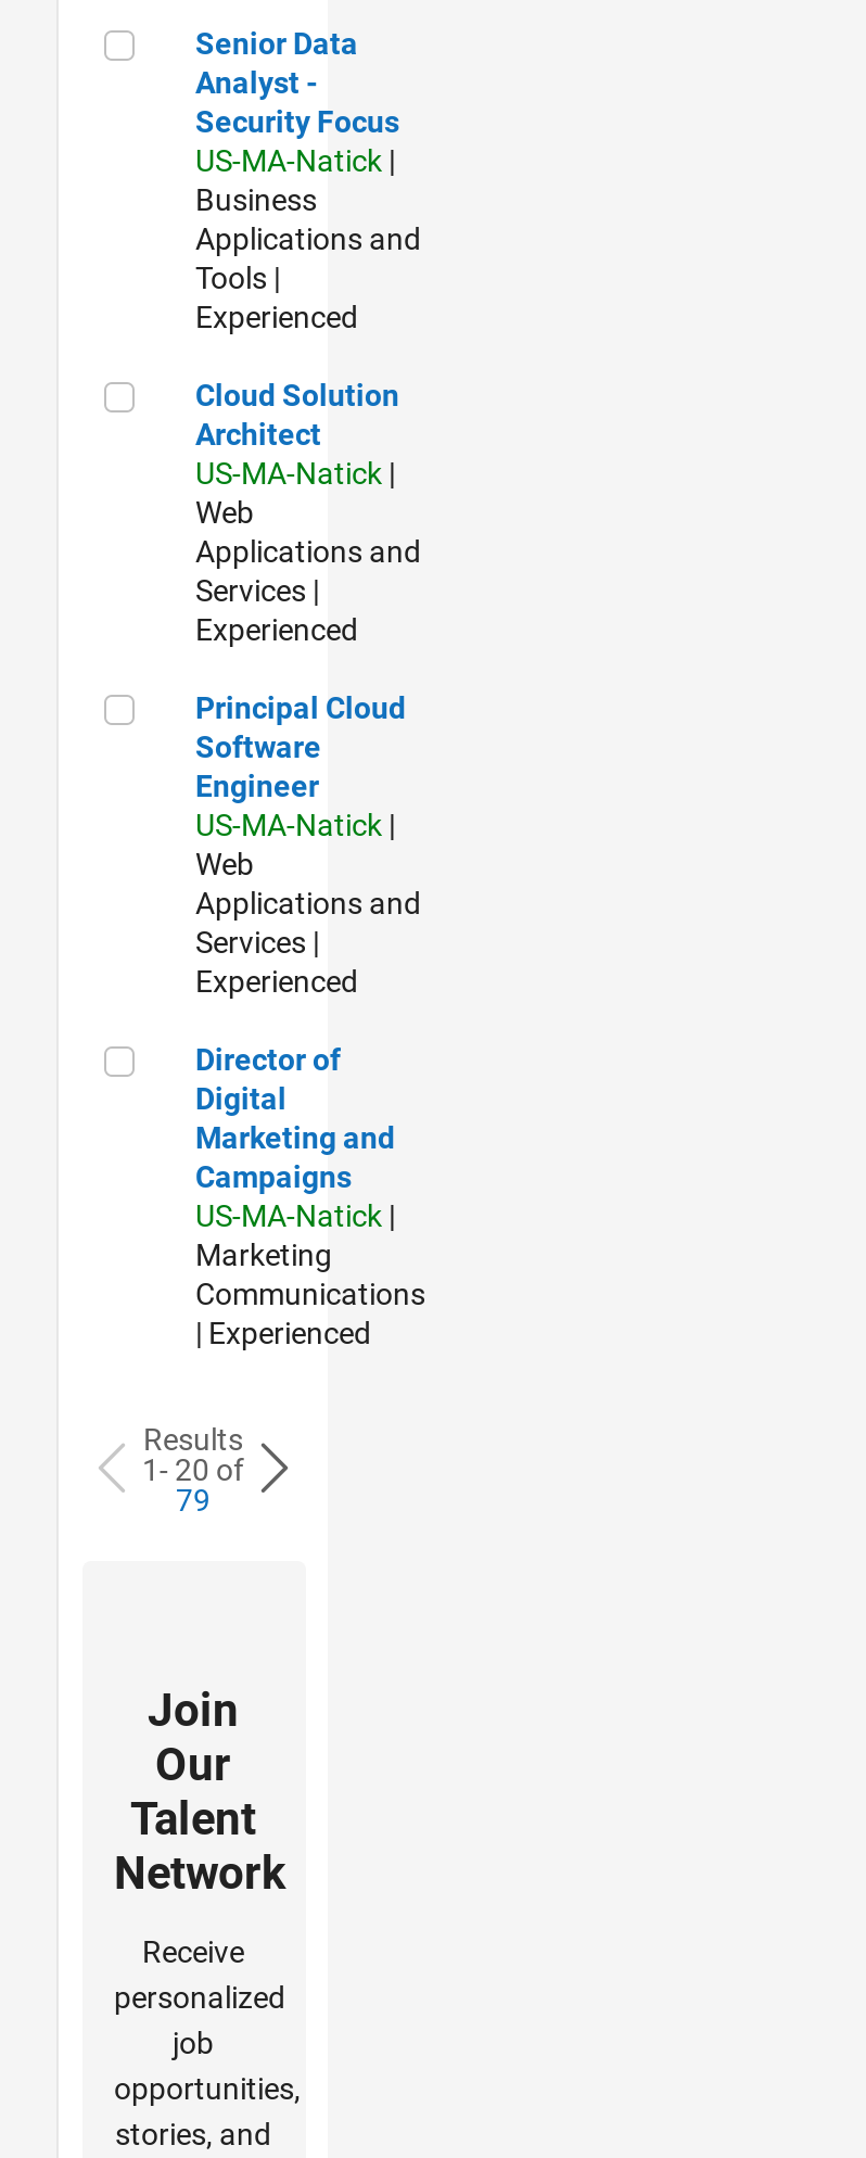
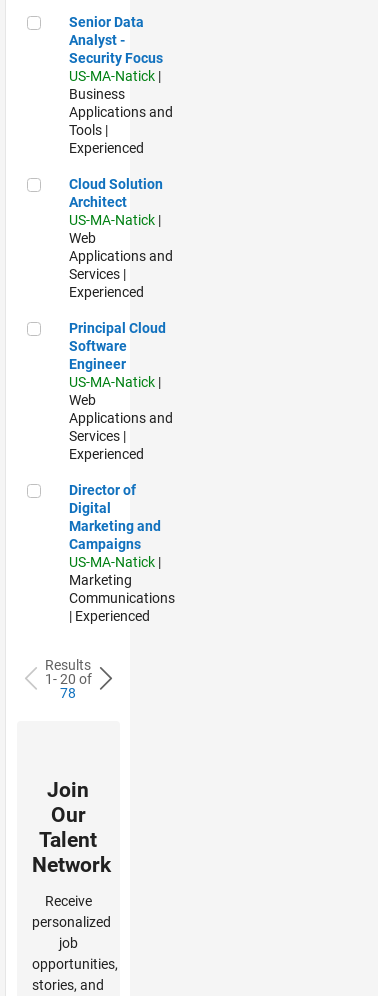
[176,1482,211,1517] 79 -> [60,685,76,701] 78

